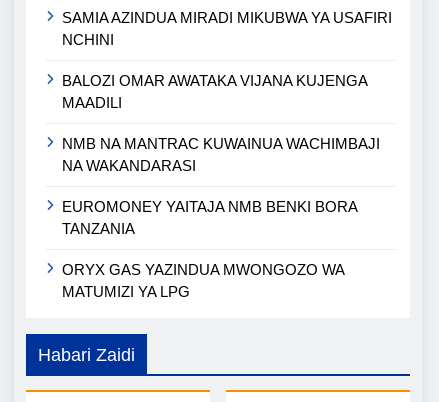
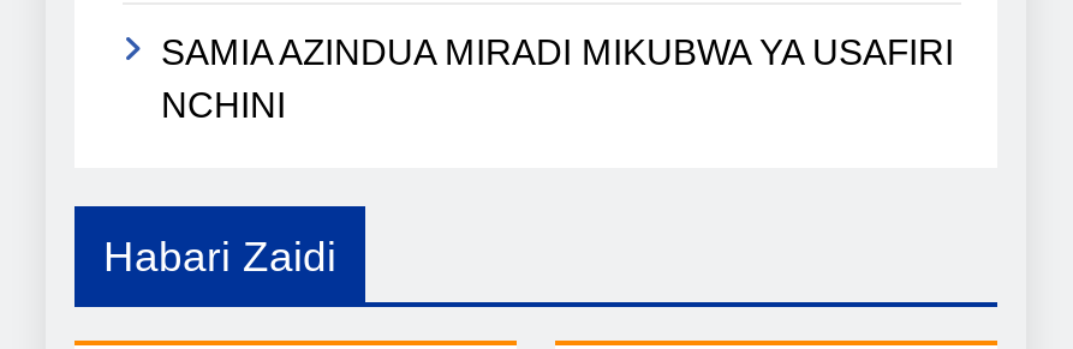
[62,72,380,300] BALOZI OMAR AWATAKA VIJANA KUJENGA | MAADILI | NMB NA MANTRAC KUWAINUA WACHIMBAJI | NA WAKANDARASI | EUROMONEY YAITAJA NMB BENKI BORA | TANZANIA | ORYX GAS YAZINDUA MWONGOZO WA | MATUMIZI YA LPG -> none

